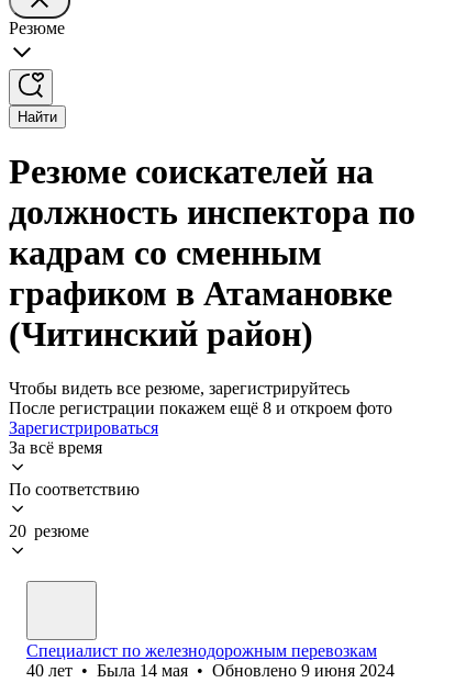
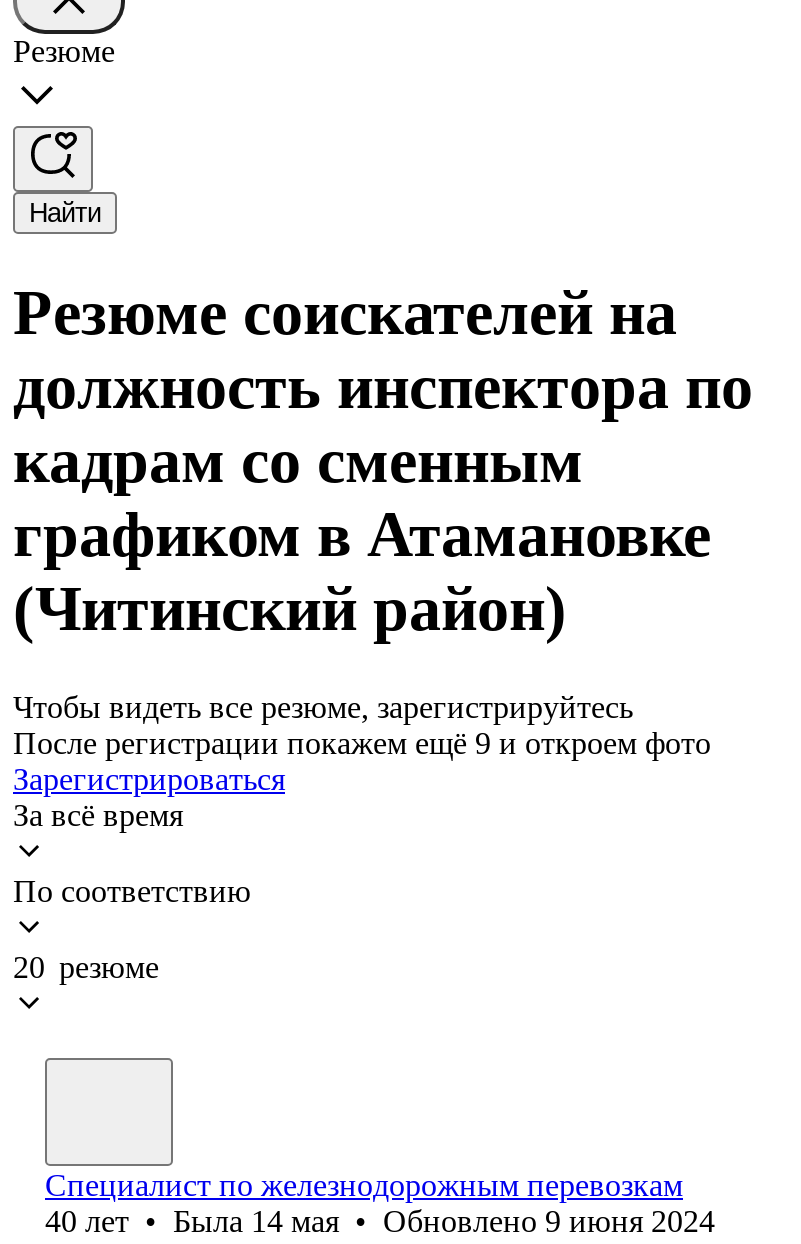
[9,398,392,417] После регистрации покажем ещё 8 и откроем фото -> [13,726,711,760] После регистрации покажем ещё 9 и откроем фото

